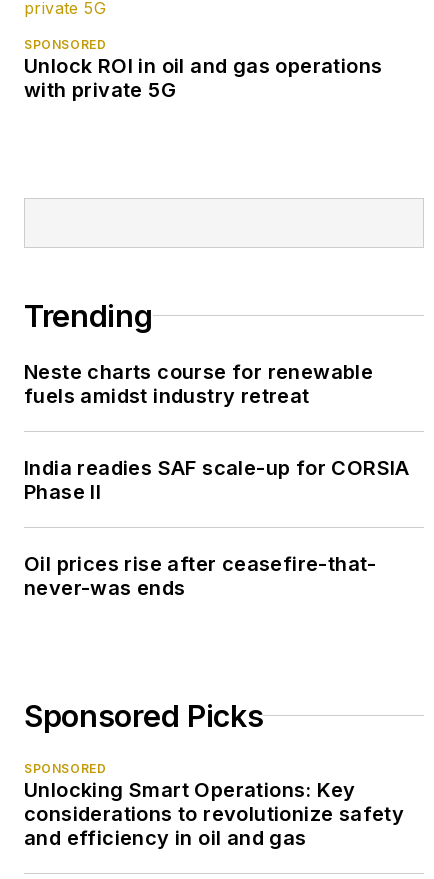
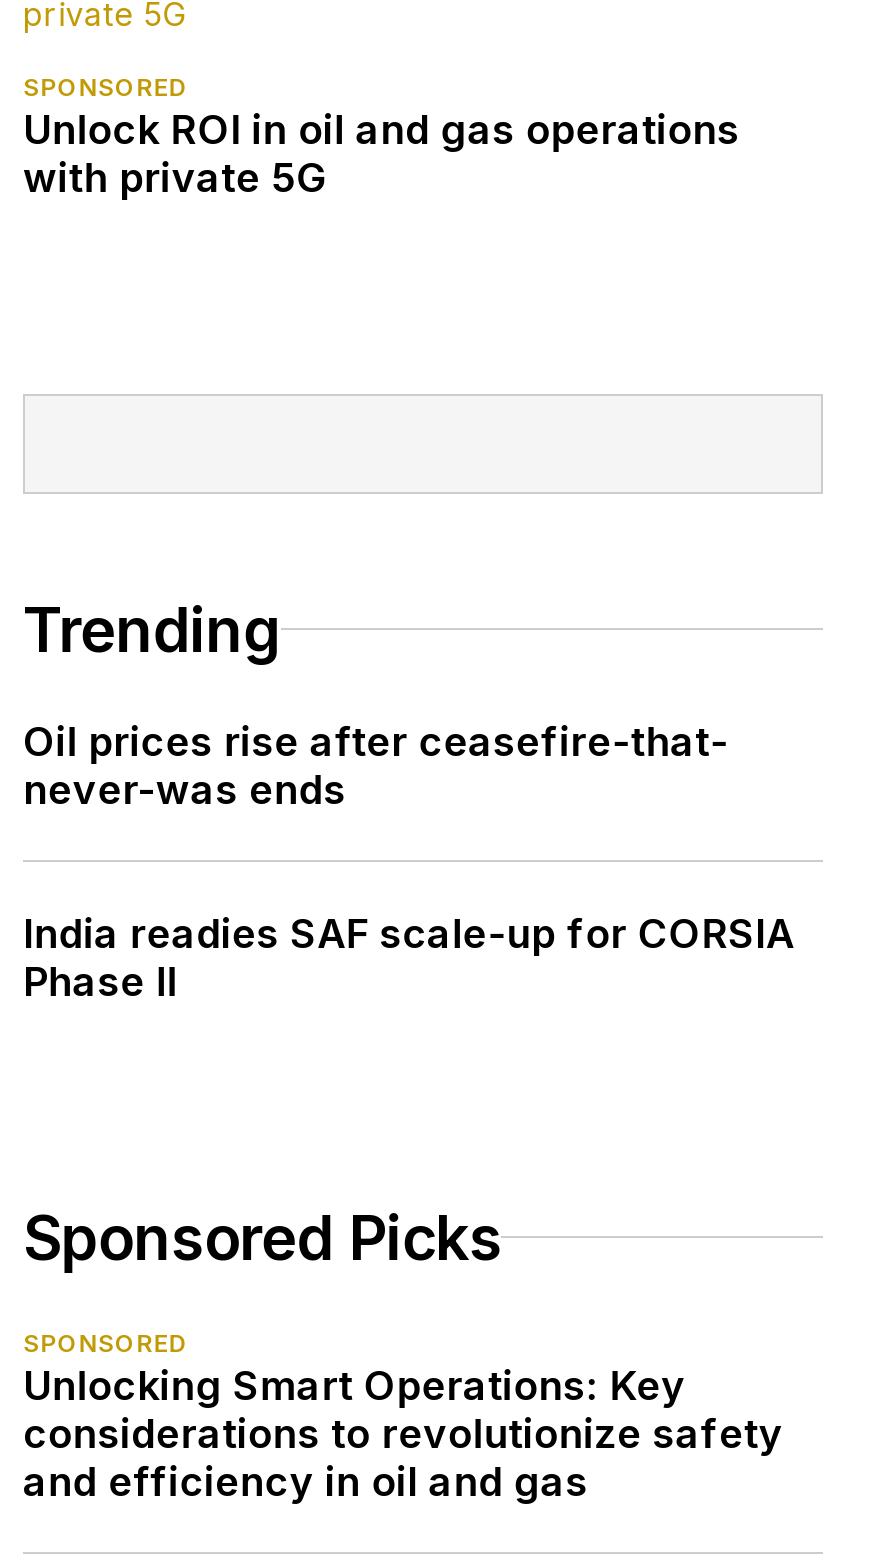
[24,360,373,408] Neste charts course for renewable | fuels amidst industry retreat -> none
moved [24,552,377,600] -> [23,717,729,813]: Oil prices rise after ceasefire-that- | never-was ends

